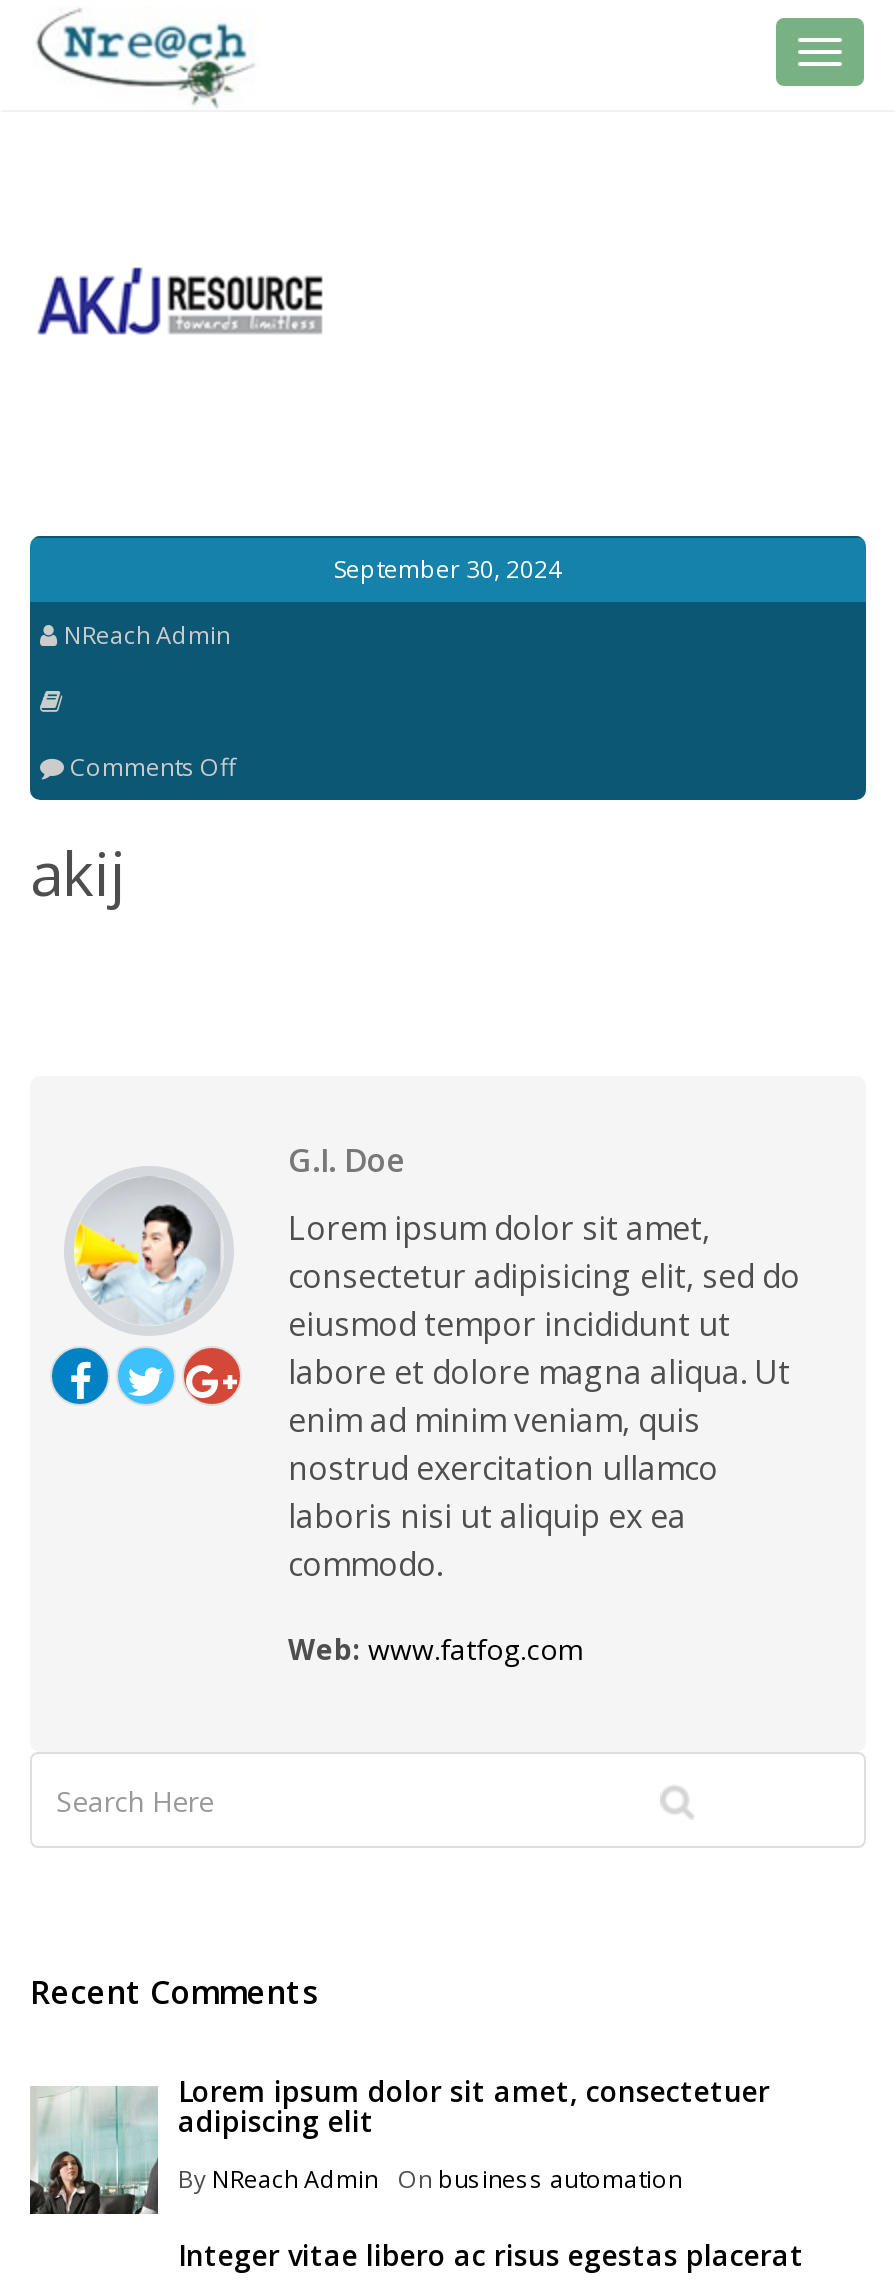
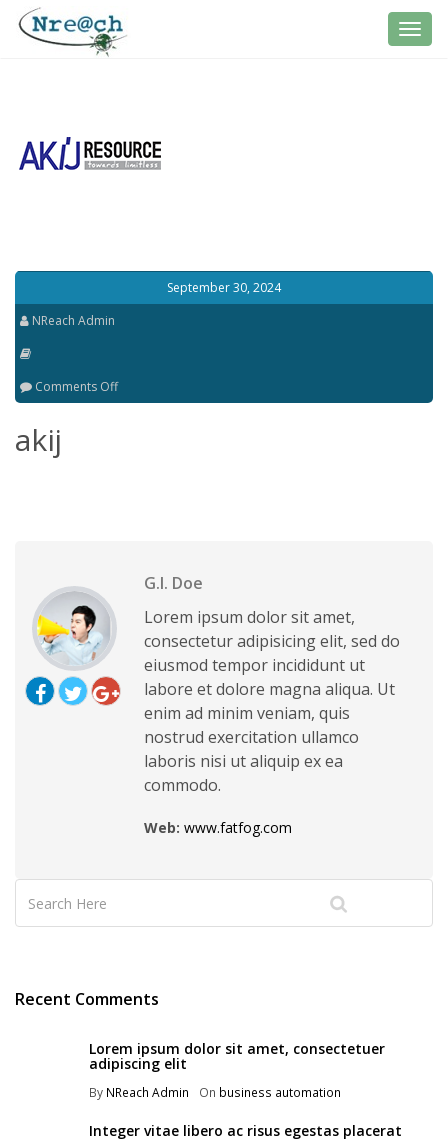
[28,2086,160,2216] [image] -> none

